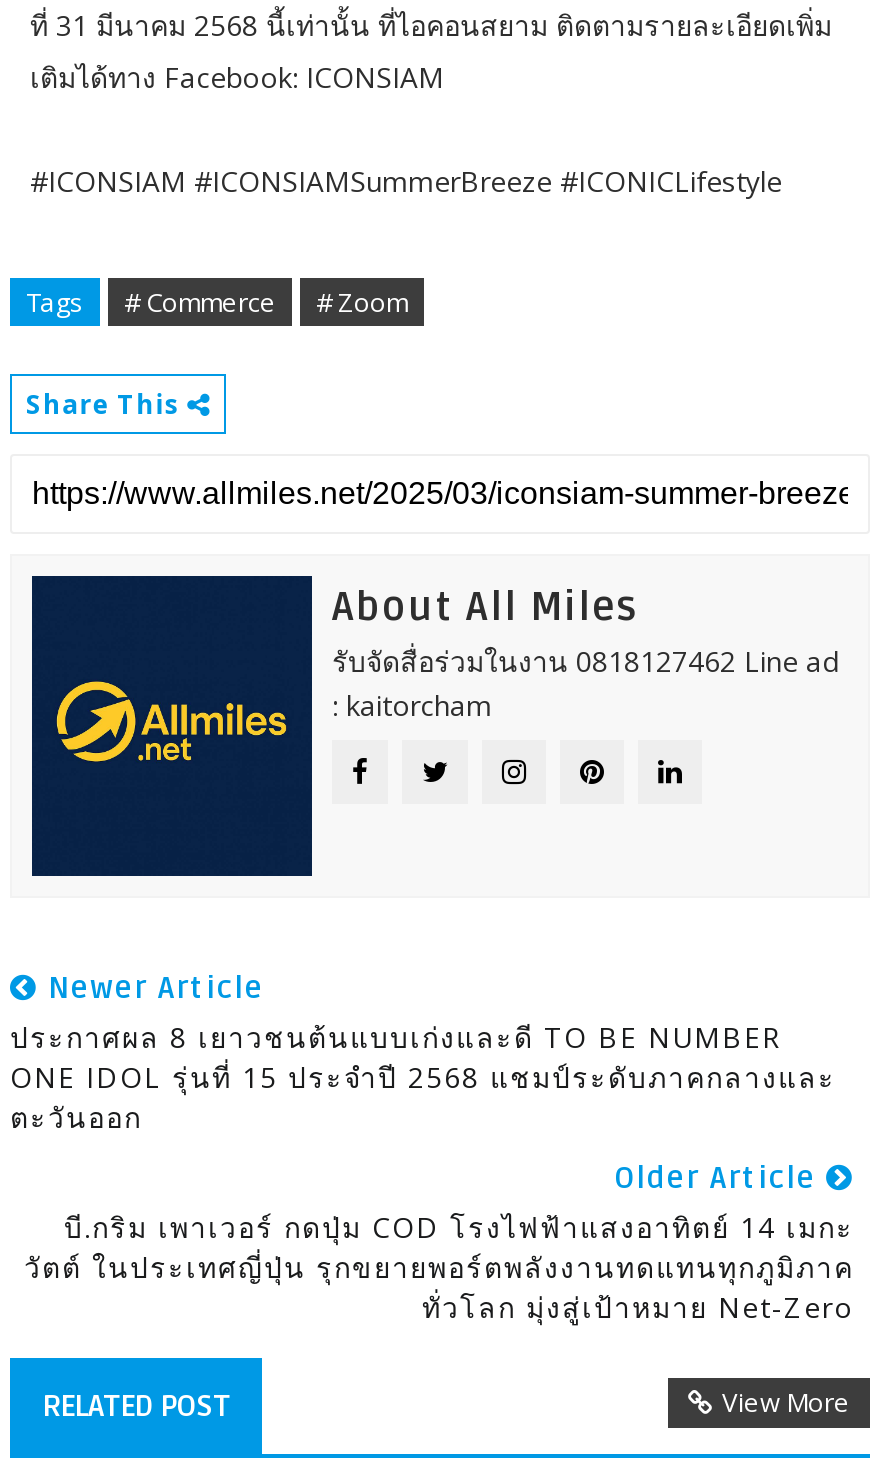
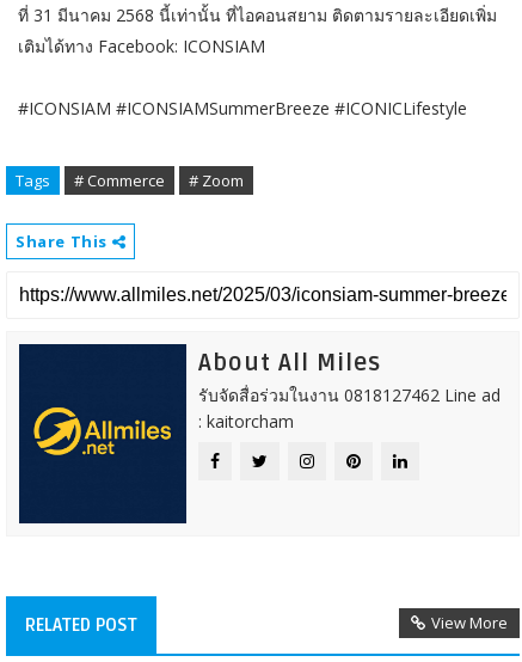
[10,971,854,1327] Newer Article | ประกาศผล 8 เยาวชนต้นแบบเก่งและดี TO BE NUMBER | ONE IDOL รุ่นที่ 15 ประจำปี 2568 แชมป์ระดับภาคกลางและ | ตะวันออก | Older Article | บี.กริม เพาเวอร์ กดปุ่ม COD โรงไฟฟ้าแสงอาทิตย์ 14 เมกะ | วัตต์ ในประเทศญี่ปุ่น รุกขยายพอร์ตพลังงานทดแทนทุกภูมิภาค | ทั่วโลก มุ่งสู่เป้าหมาย Net-Zero -> none

